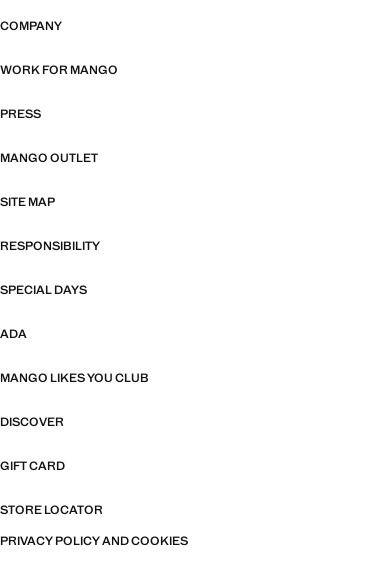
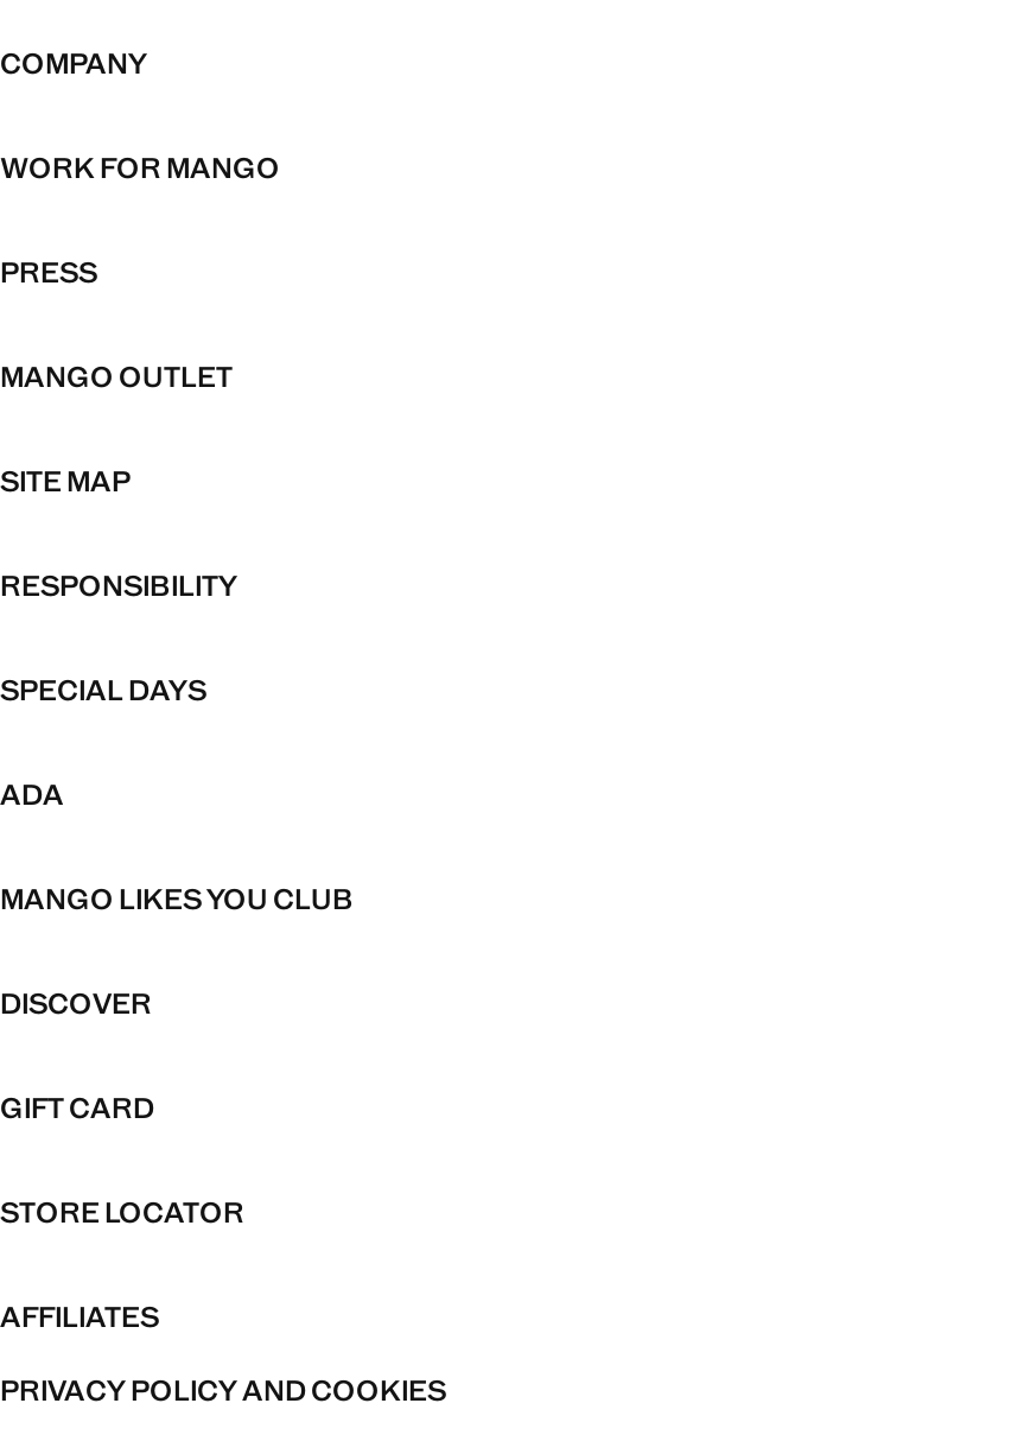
none -> [0,1299,159,1336] AFFILIATES

